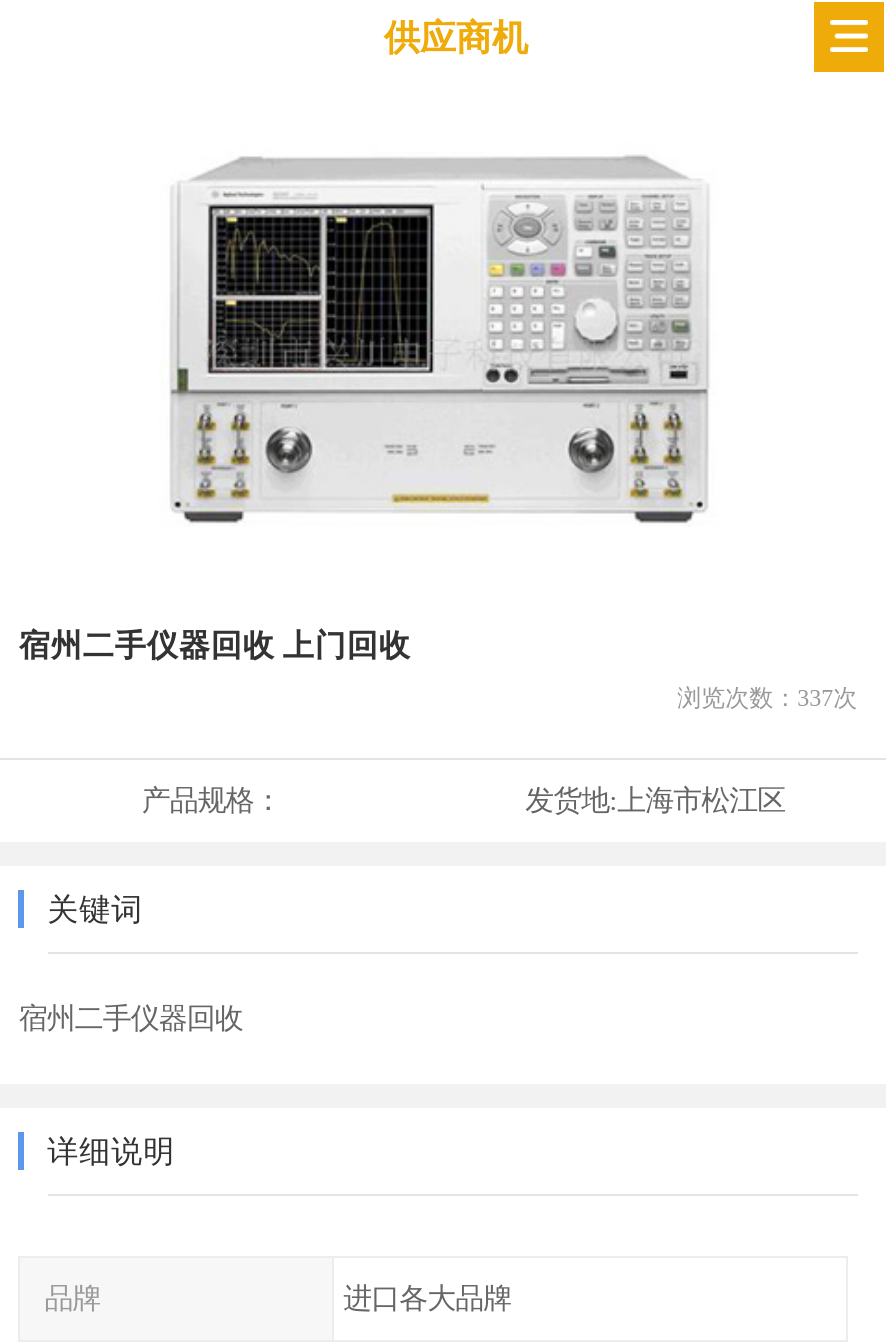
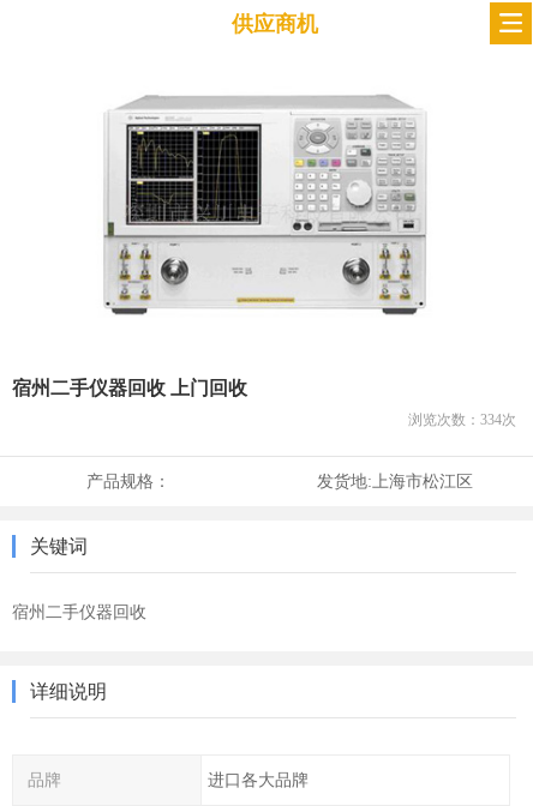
[677,683,857,711] 浏览次数：337次 -> [408,411,516,428] 浏览次数：334次

